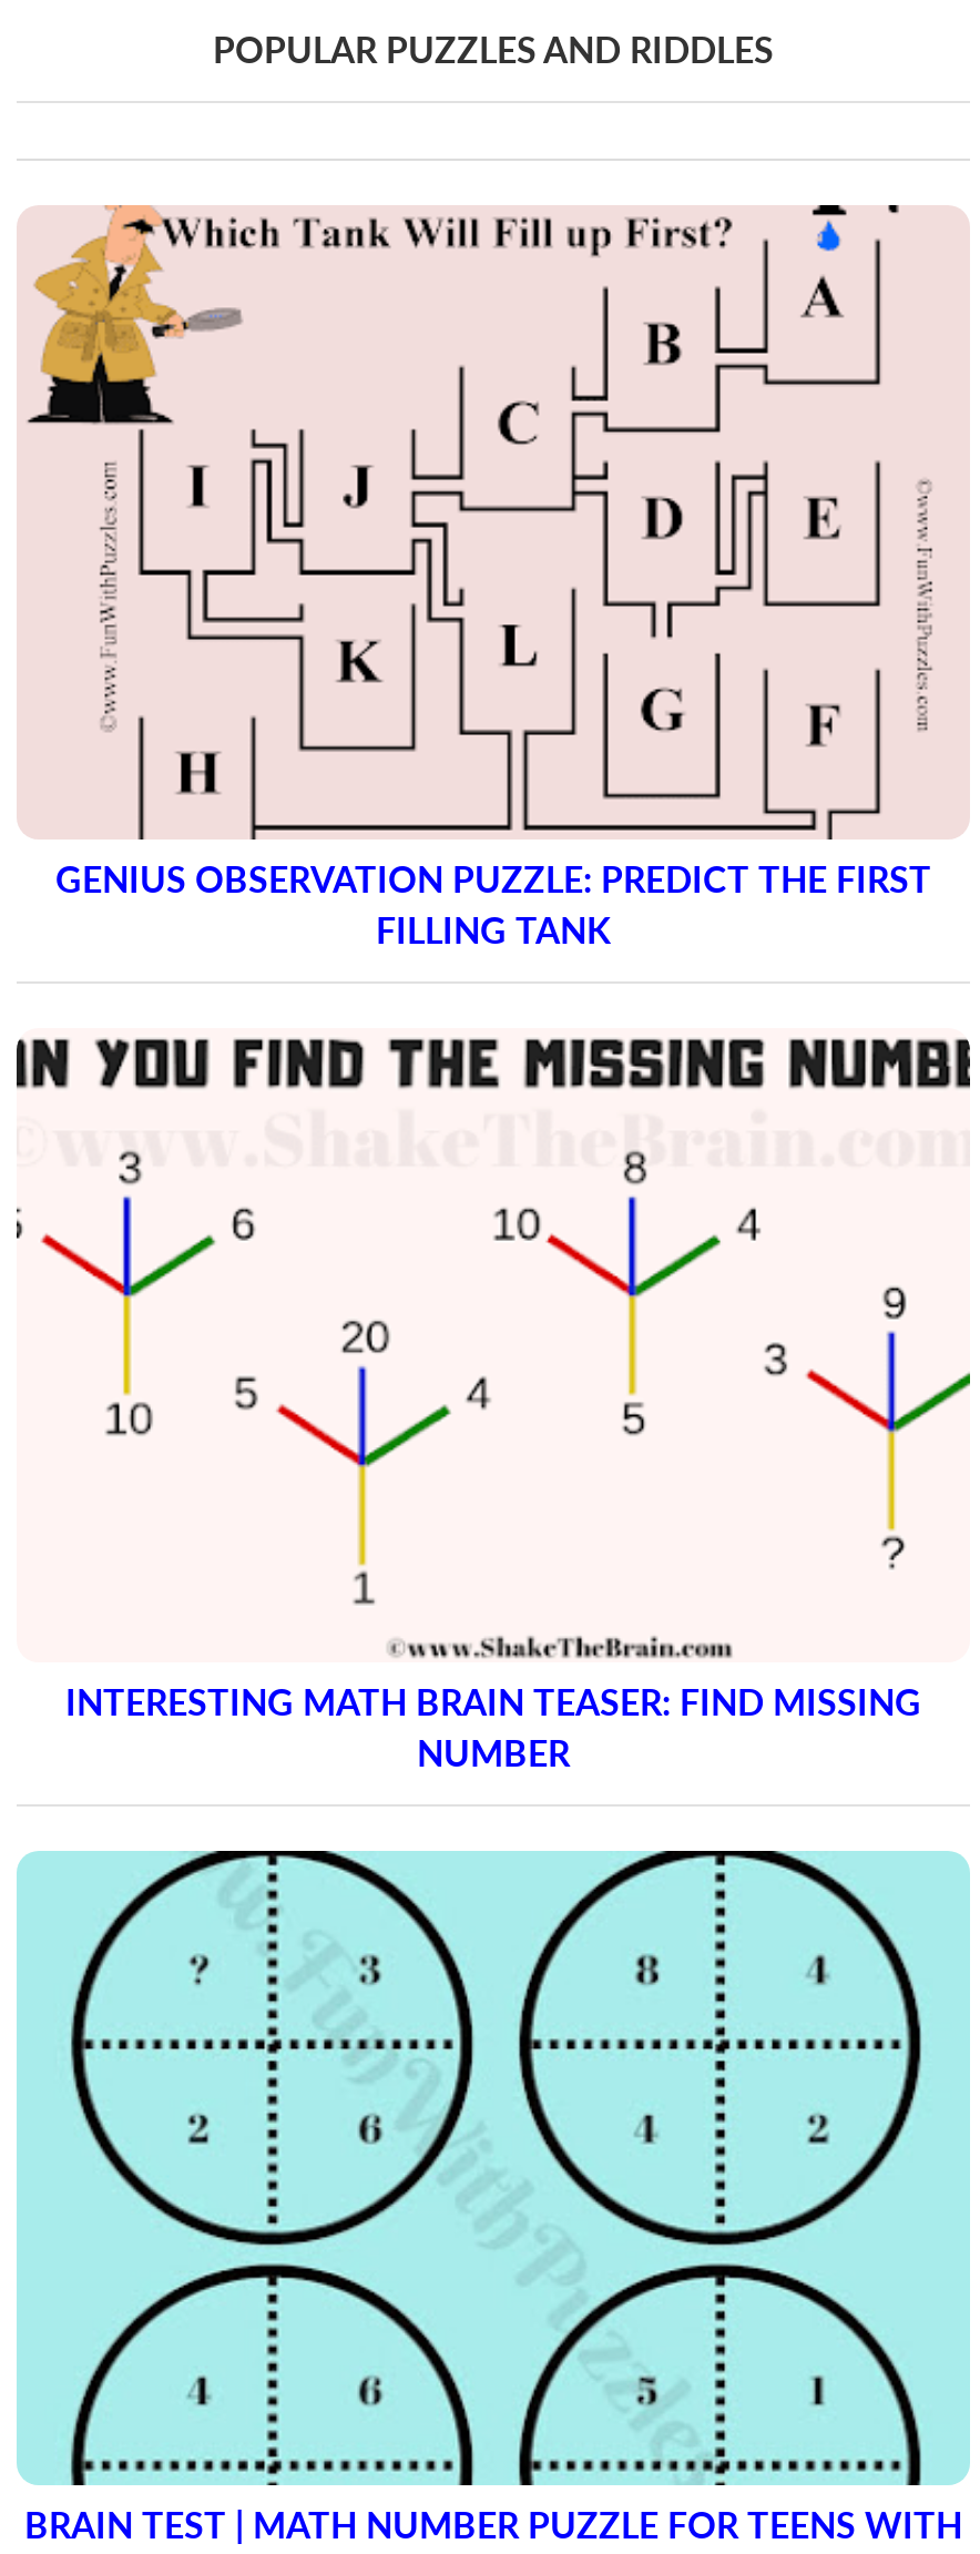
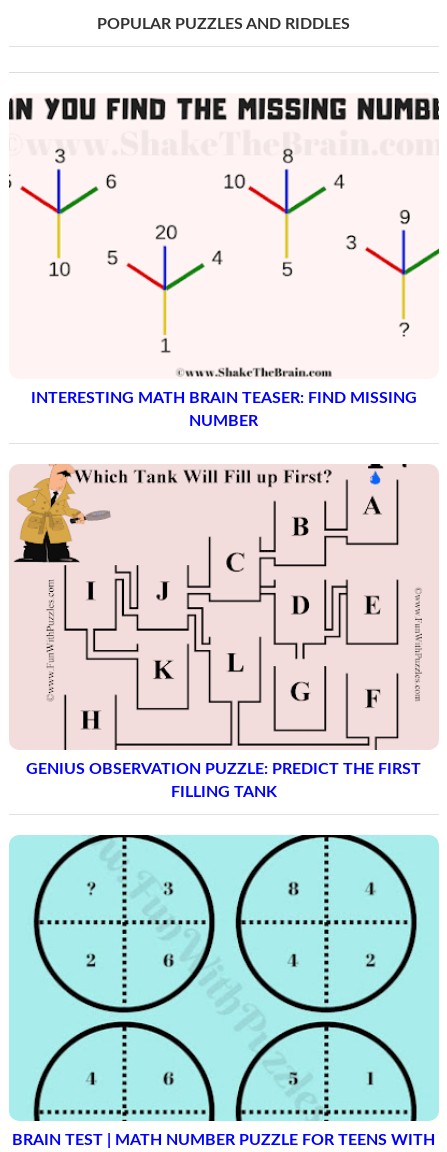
moved [19,203,968,950] -> [10,463,438,800]: [image] | GENIUS OBSERVATION PUZZLE: PREDICT THE FIRST | FILLING TANK
moved [65,1686,921,1773] -> [31,390,417,429]: INTERESTING MATH BRAIN TEASER: FIND MISSING | NUMBER

